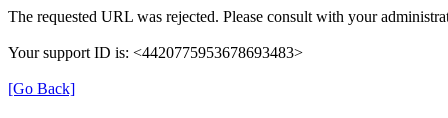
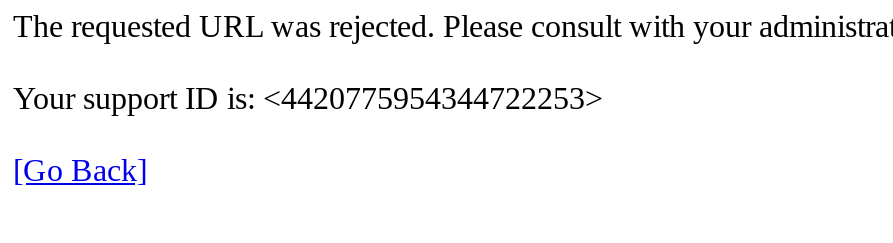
[8,44,303,61] Your support ID is: <4420775953678693483> -> [13,81,603,115] Your support ID is: <4420775954344722253>

